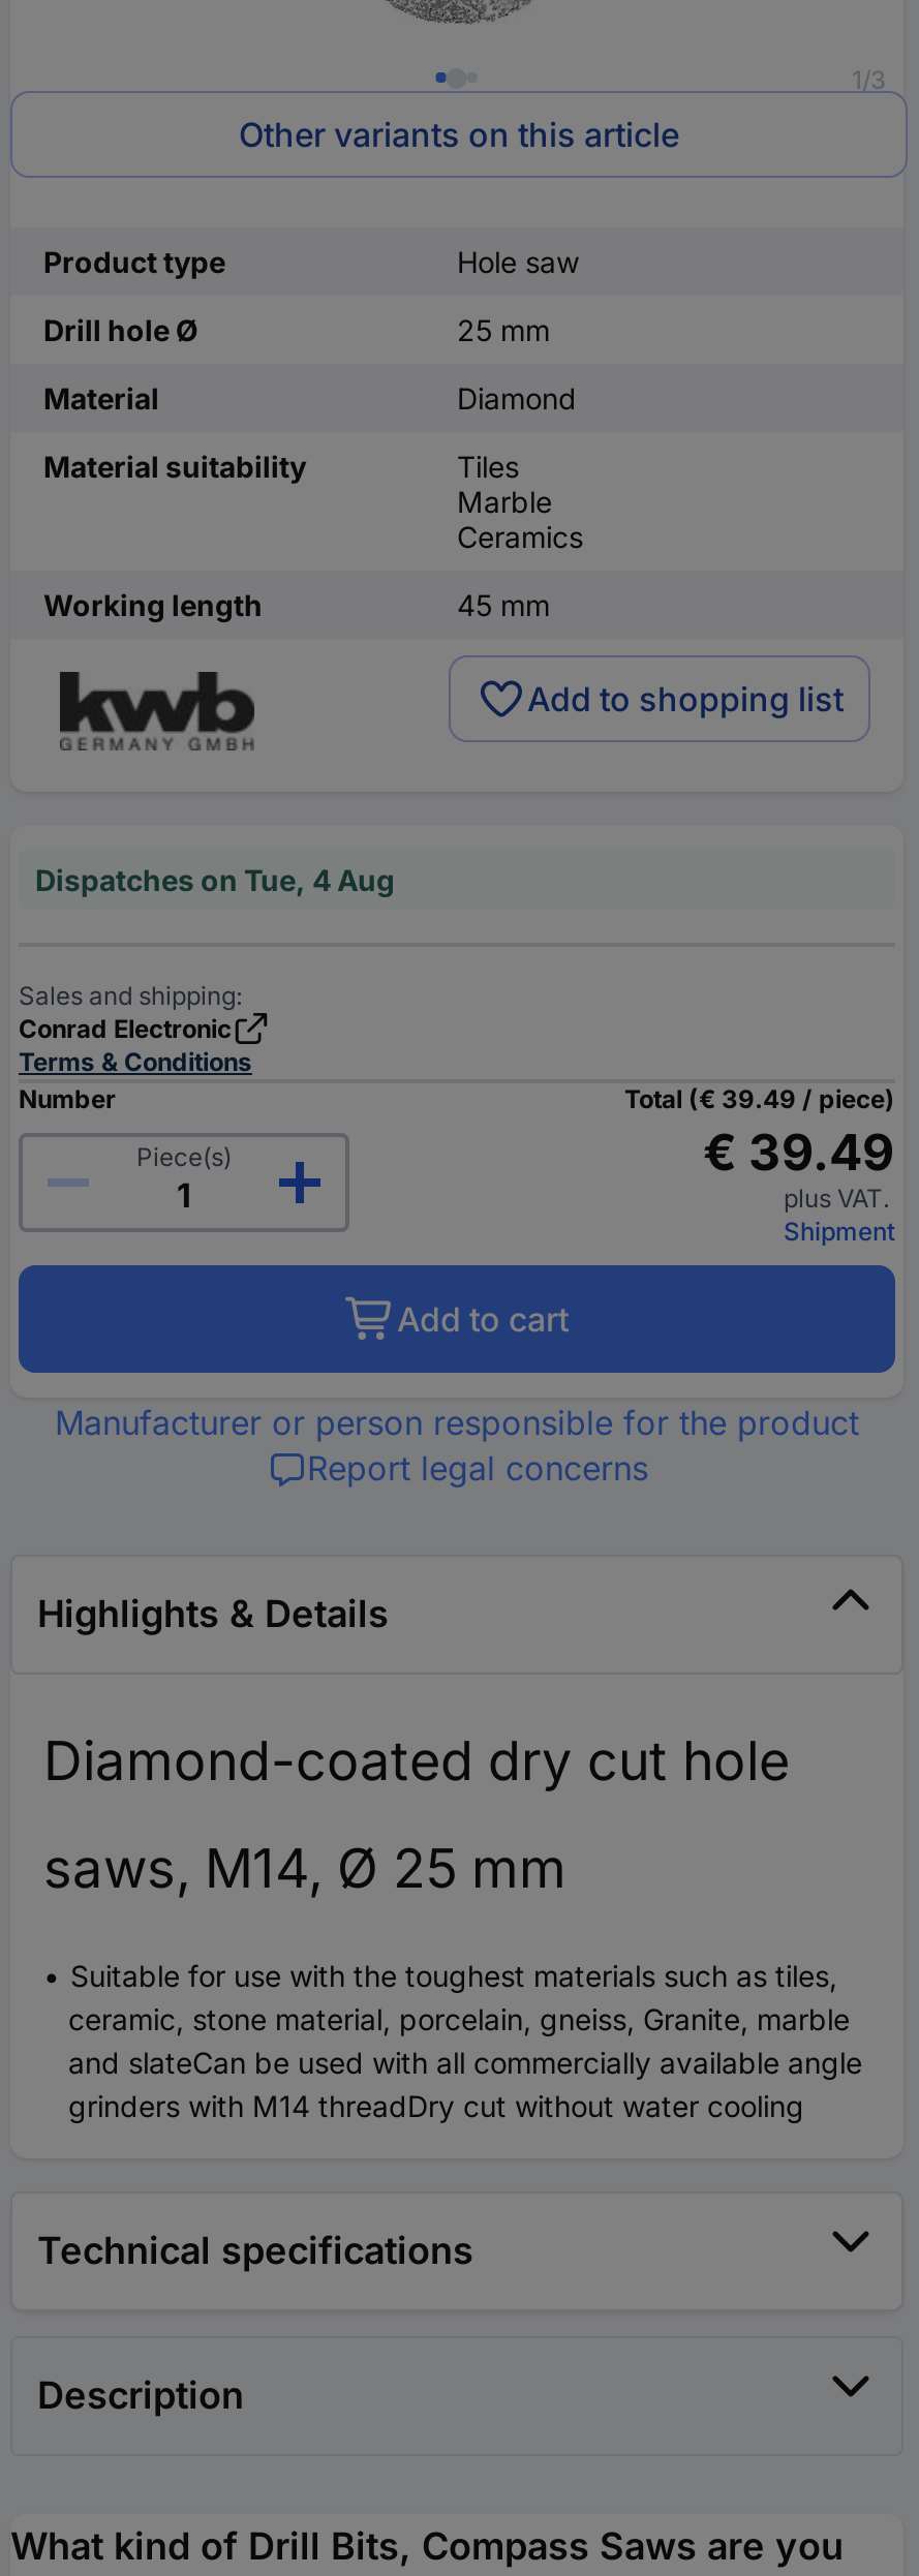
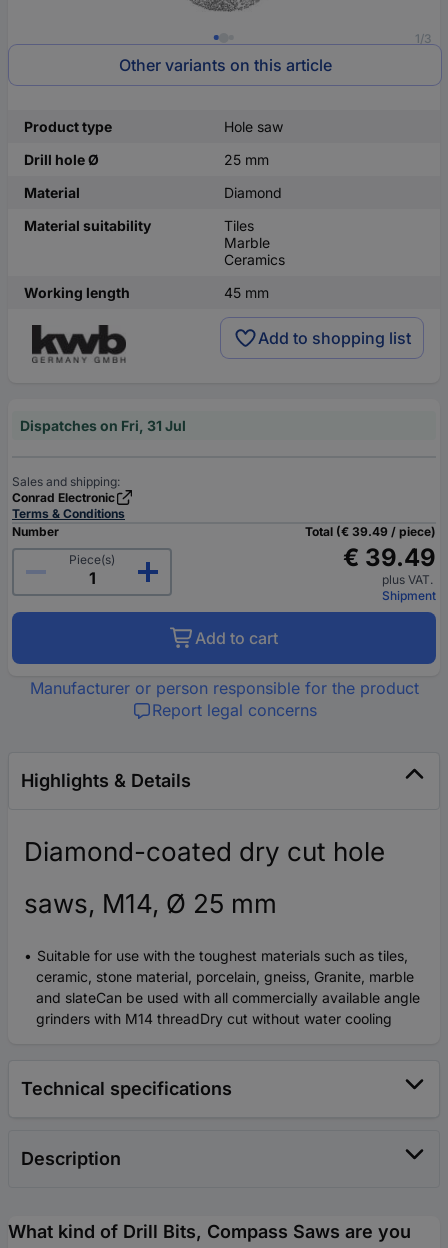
[35,862,395,897] Dispatches on Tue, 4 Aug -> [20,417,186,434] Dispatches on Fri, 31 Jul

